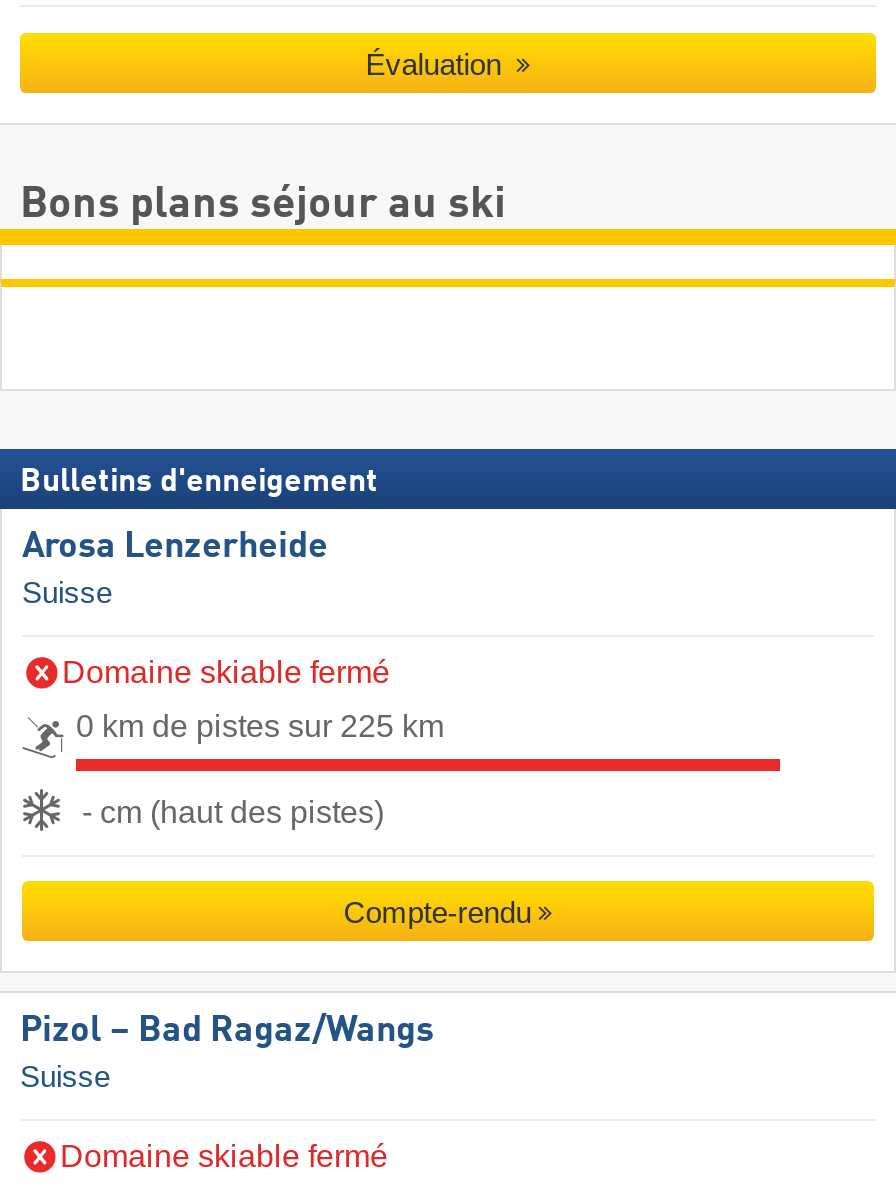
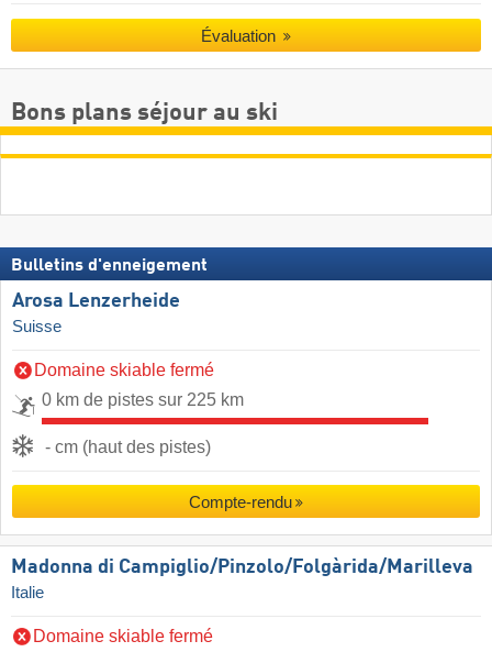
[20,1014,434,1094] Pizol – Bad Ragaz/Wangs | Suisse -> [11,558,473,602] Madonna di Campiglio/Pinzolo/Folgàrida/Marilleva | Italie

